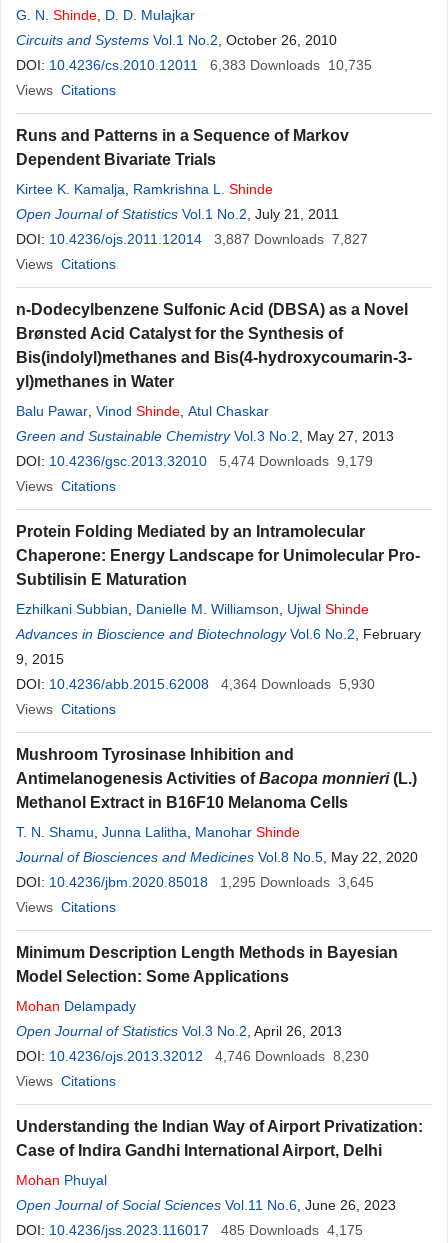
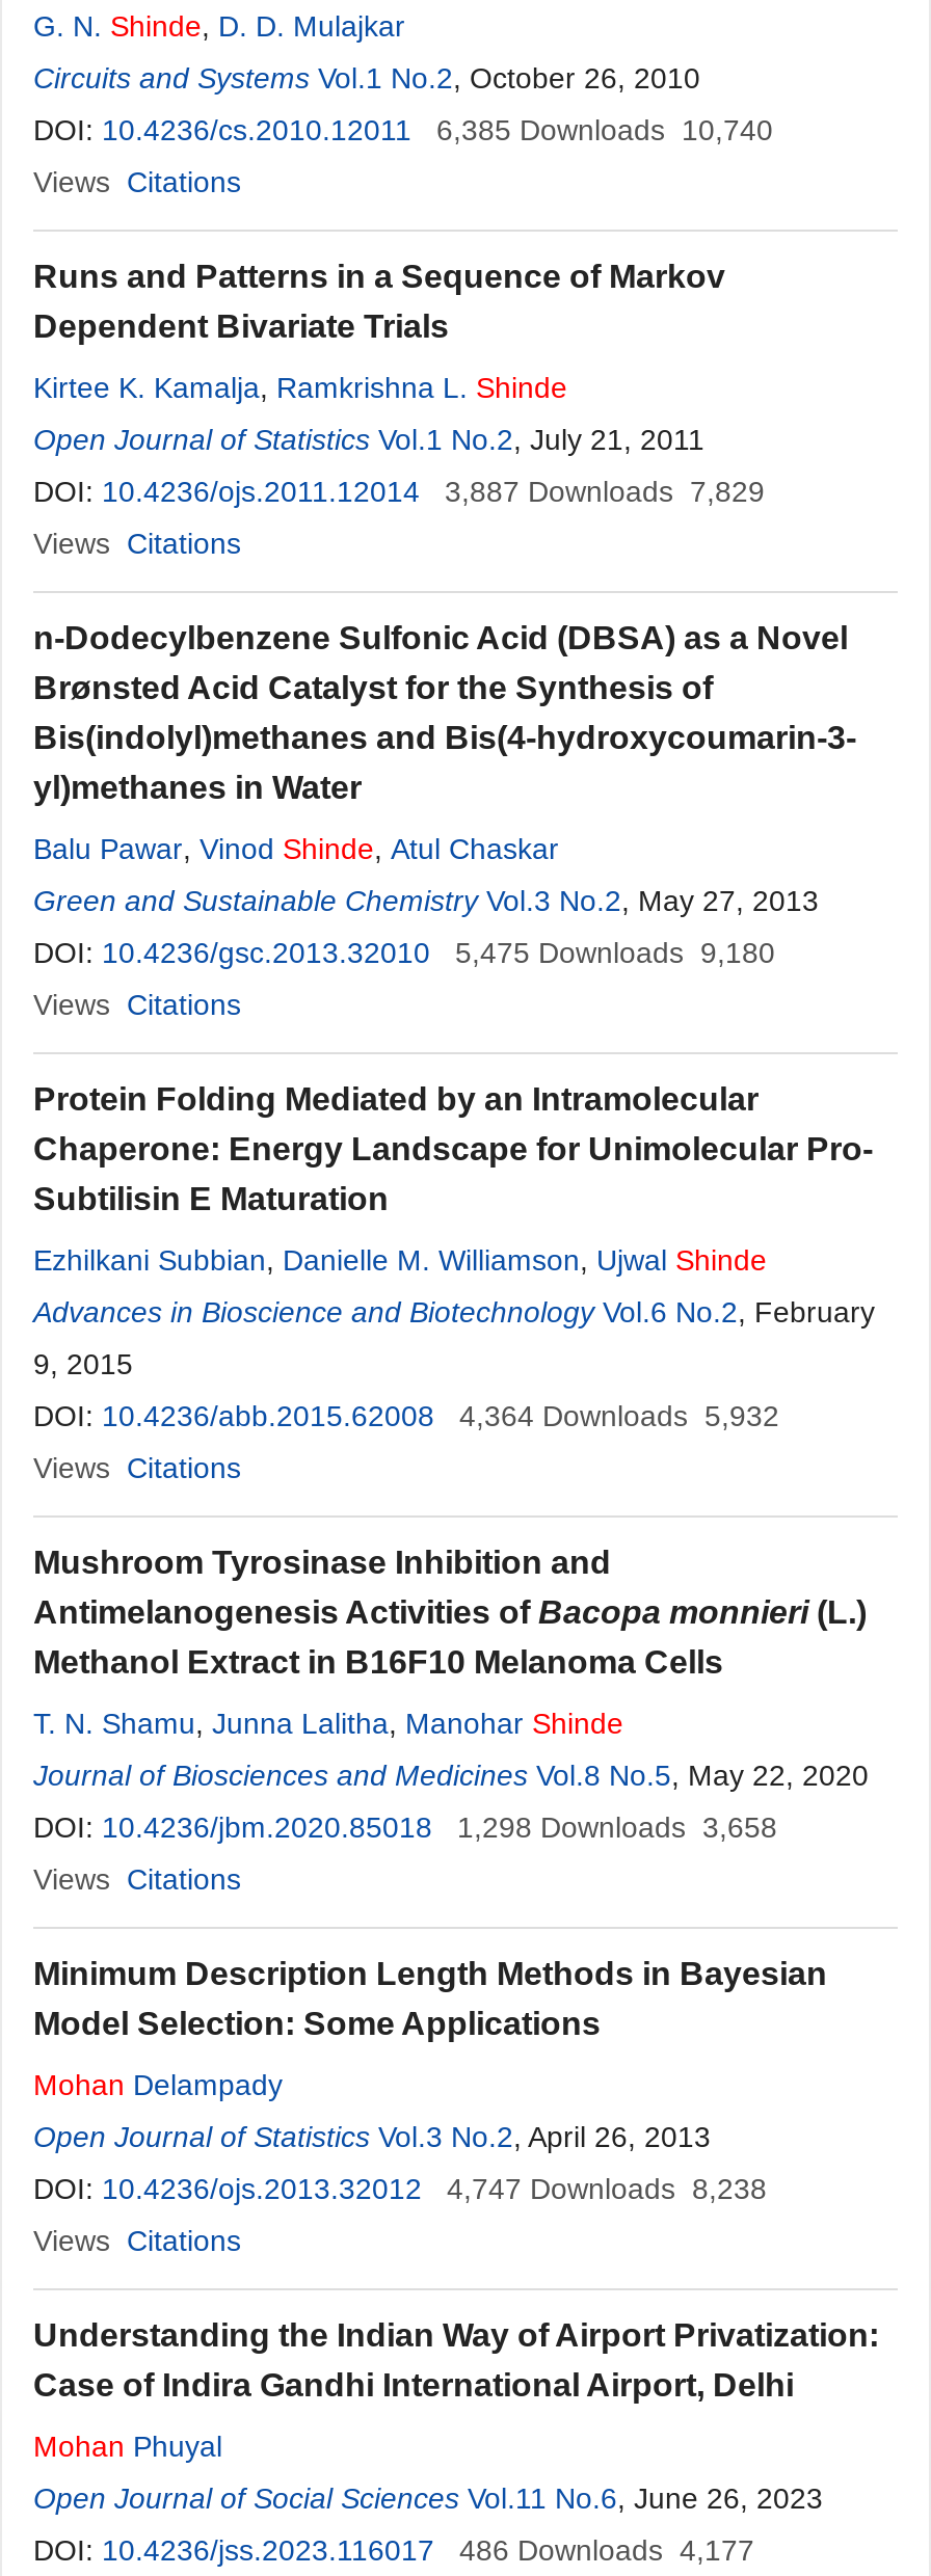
[16,57,372,73] DOI: 10.4236/cs.2010.12011 6,383 Downloads 10,735 -> [33,113,773,146] DOI: 10.4236/cs.2010.12011 6,385 Downloads 10,740
[16,231,368,247] DOI: 10.4236/ojs.2011.12014 3,887 Downloads 7,827 -> [33,475,765,508] DOI: 10.4236/ojs.2011.12014 3,887 Downloads 7,829
[16,453,373,469] DOI: 10.4236/gsc.2013.32010 5,474 Downloads 9,179 -> [33,936,775,969] DOI: 10.4236/gsc.2013.32010 5,475 Downloads 9,180
[16,676,375,692] DOI: 10.4236/abb.2015.62008 4,364 Downloads 5,930 -> [33,1399,779,1432] DOI: 10.4236/abb.2015.62008 4,364 Downloads 5,932
[16,874,374,890] DOI: 10.4236/jbm.2020.85018 1,295 Downloads 3,645 -> [33,1810,777,1844] DOI: 10.4236/jbm.2020.85018 1,298 Downloads 3,658
[16,1048,369,1064] DOI: 10.4236/ojs.2013.32012 4,746 Downloads 8,230 -> [33,2172,767,2205] DOI: 10.4236/ojs.2013.32012 4,747 Downloads 8,238
[16,1222,363,1238] DOI: 10.4236/jss.2023.116017 485 Downloads 4,175 -> [33,2533,754,2567] DOI: 10.4236/jss.2023.116017 486 Downloads 4,177

